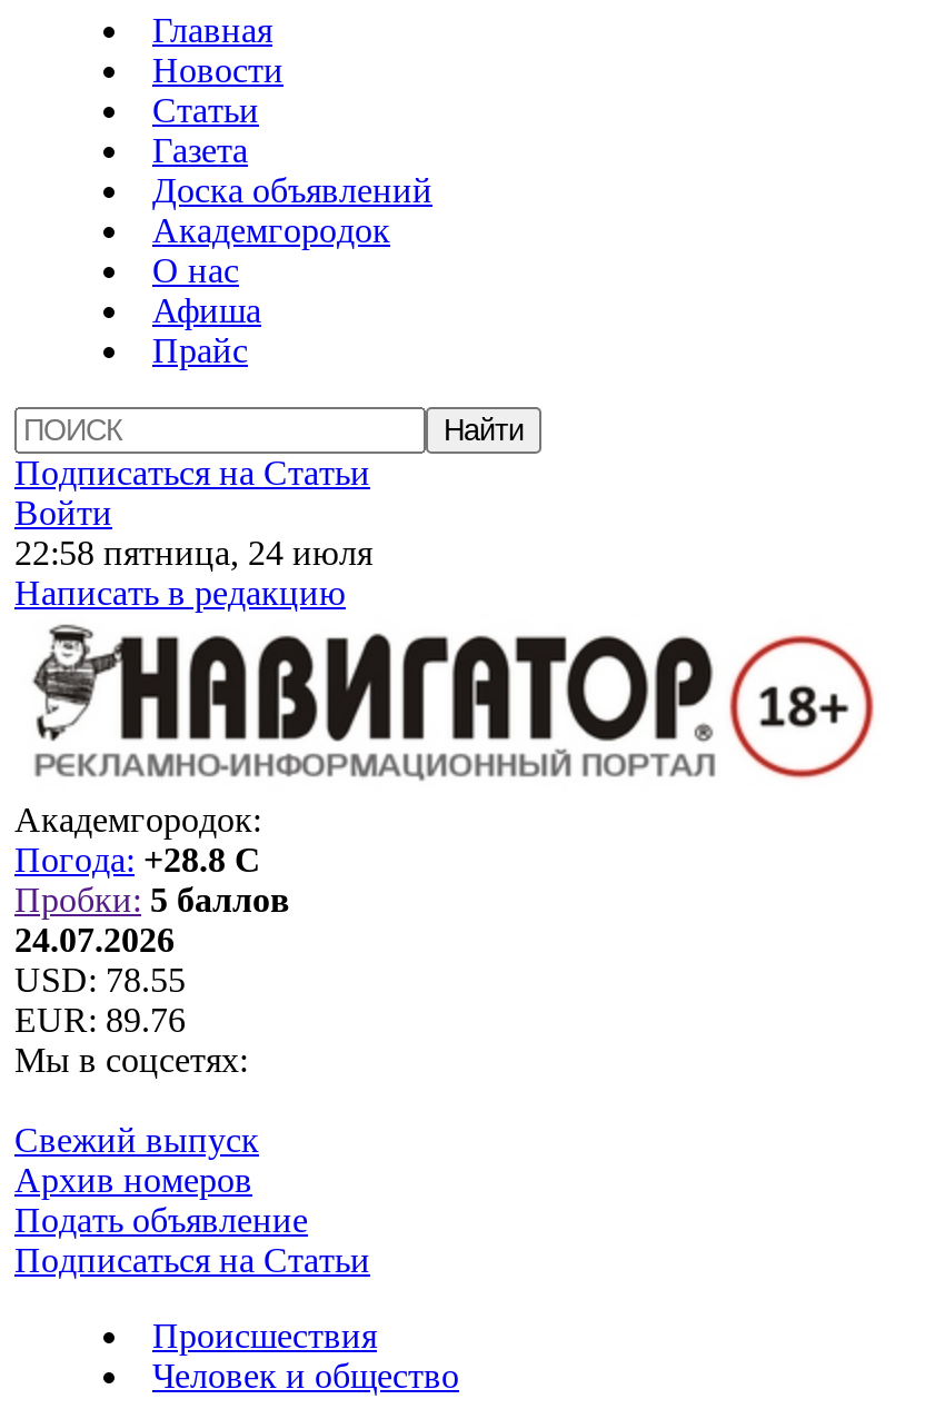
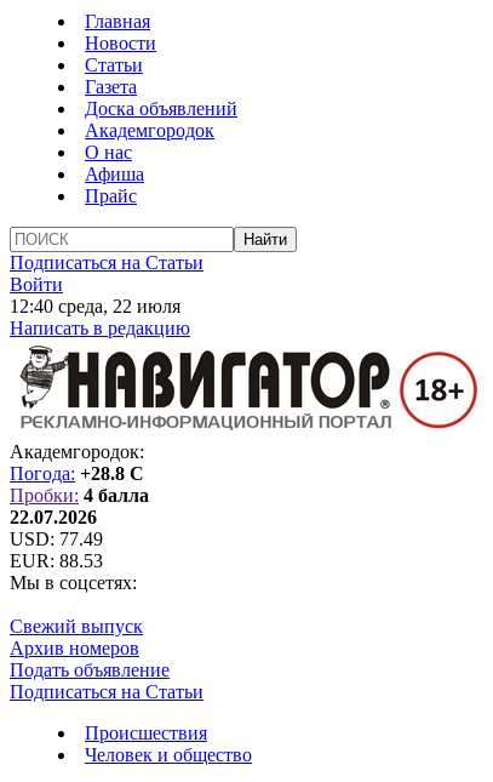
[14,534,372,572] 22:58 пятница, 24 июля -> [10,296,180,316] 12:40 среда, 22 июля
[14,881,290,919] Пробки: 5 баллов -> [10,485,149,506] Пробки: 4 балла
[14,921,175,959] 24.07.2026 -> [10,507,97,527] 22.07.2026
[14,961,186,999] USD: 78.55 -> [10,529,103,549] USD: 77.49
[14,1001,186,1039] EUR: 89.76 -> [10,550,103,571] EUR: 88.53

